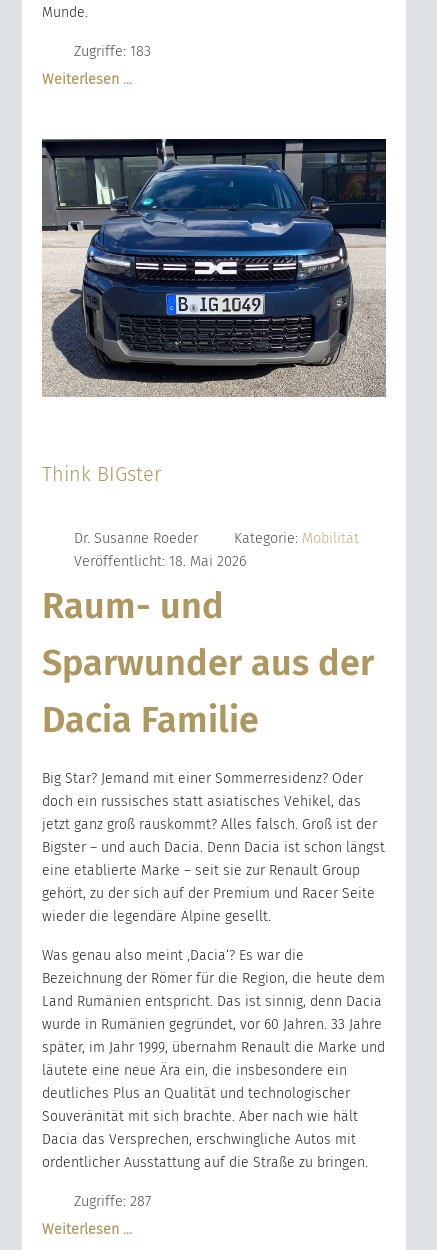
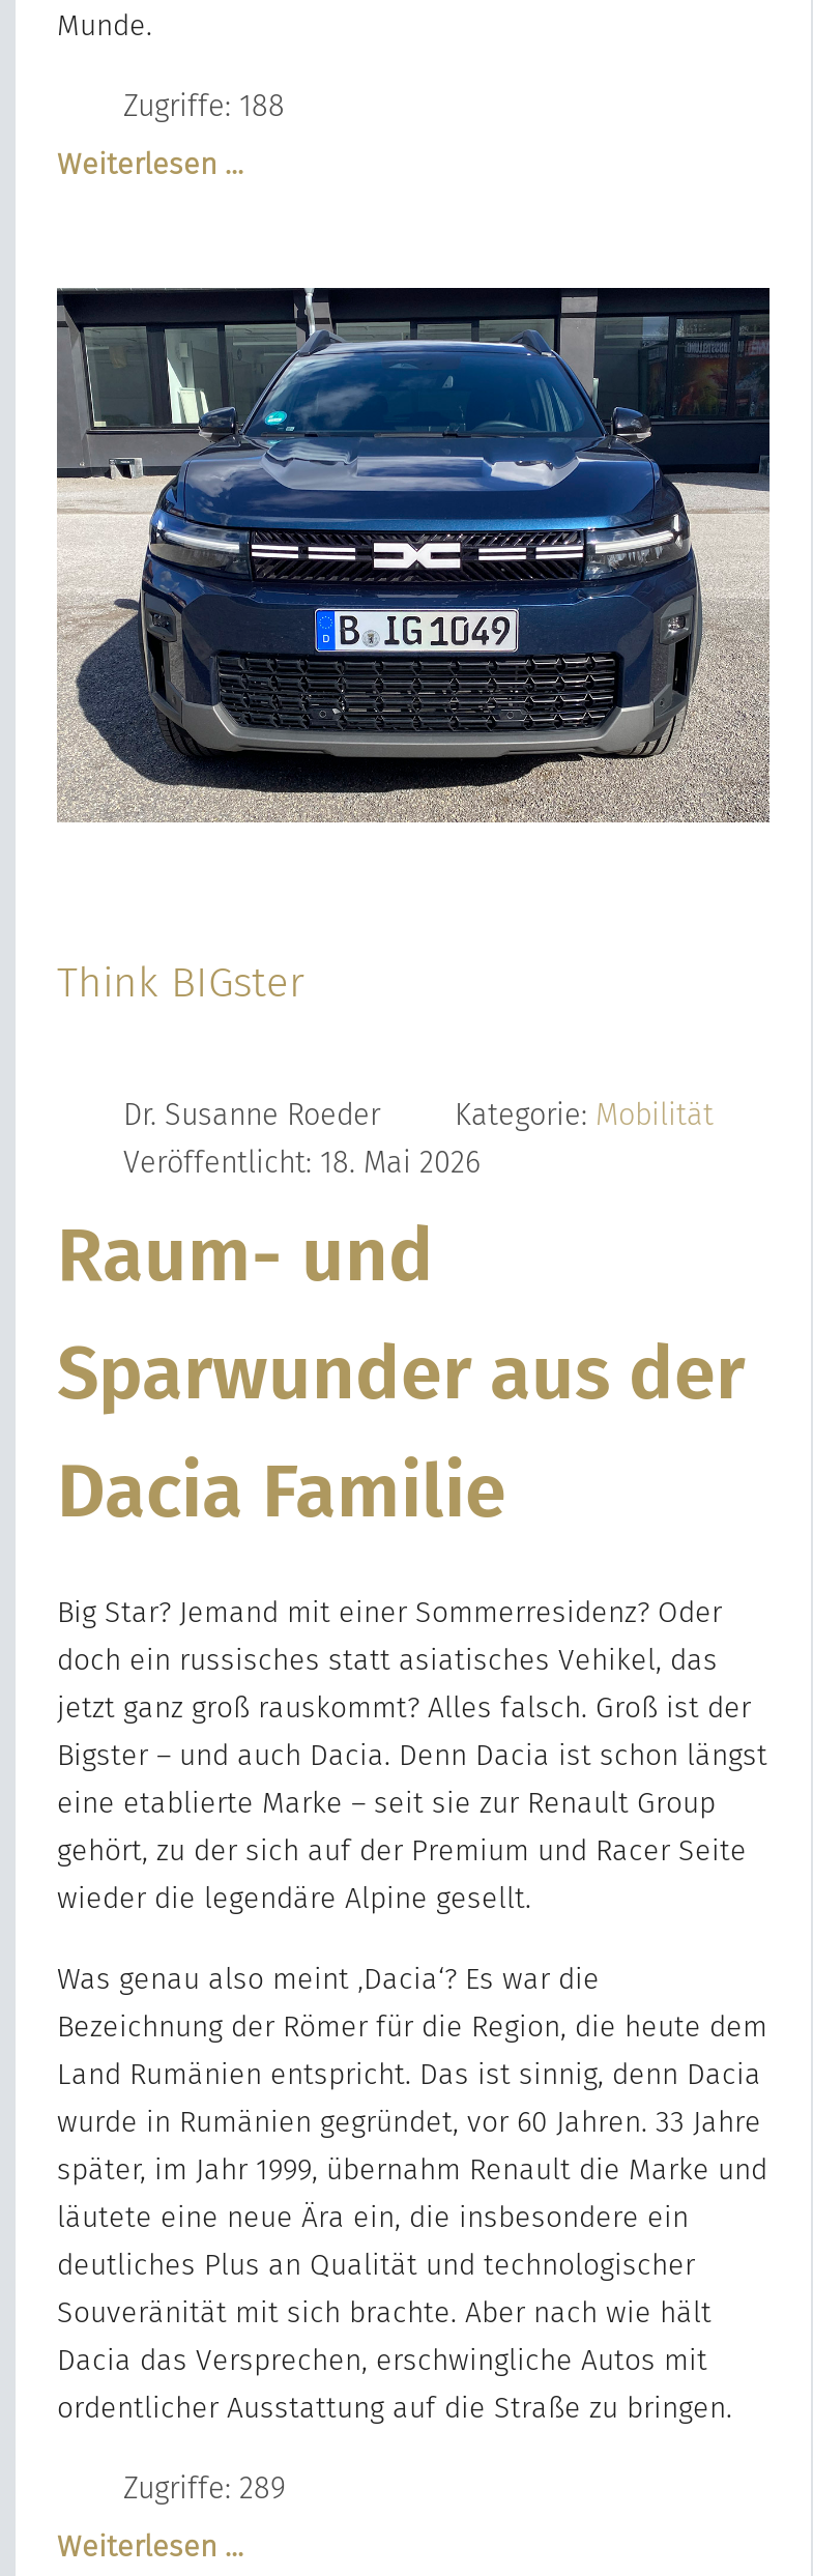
[74,43,151,60] Zugriffe: 183 -> [123,89,285,125] Zugriffe: 188
[74,1193,151,1210] Zugriffe: 287 -> [123,2472,285,2507] Zugriffe: 289

